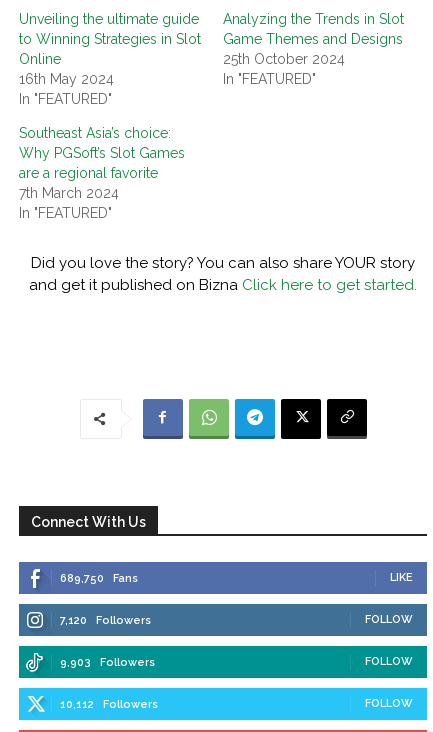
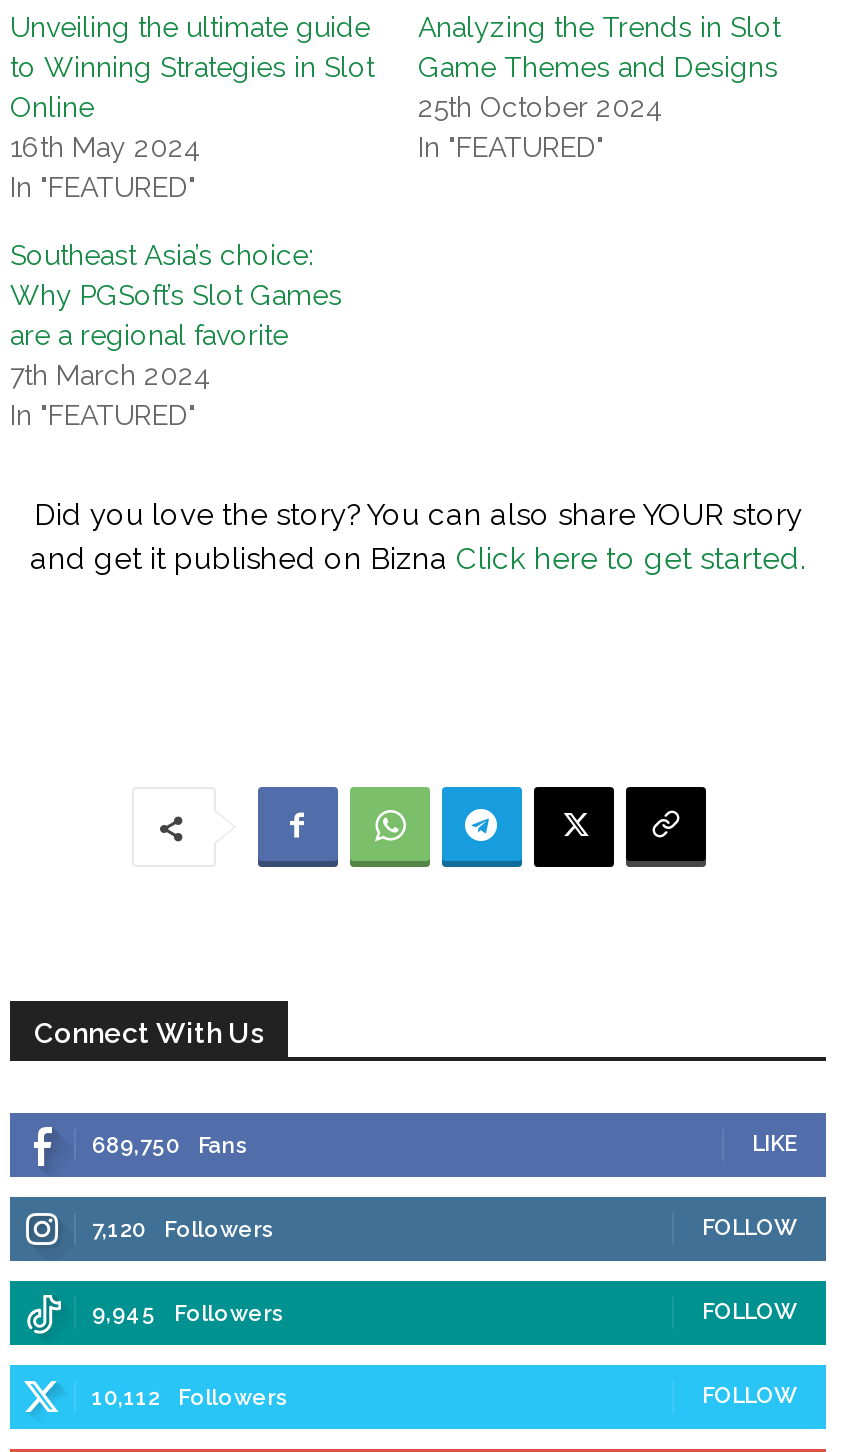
[60,655,155,668] 9,903 Followers -> [92,1302,284,1328] 9,945 Followers

